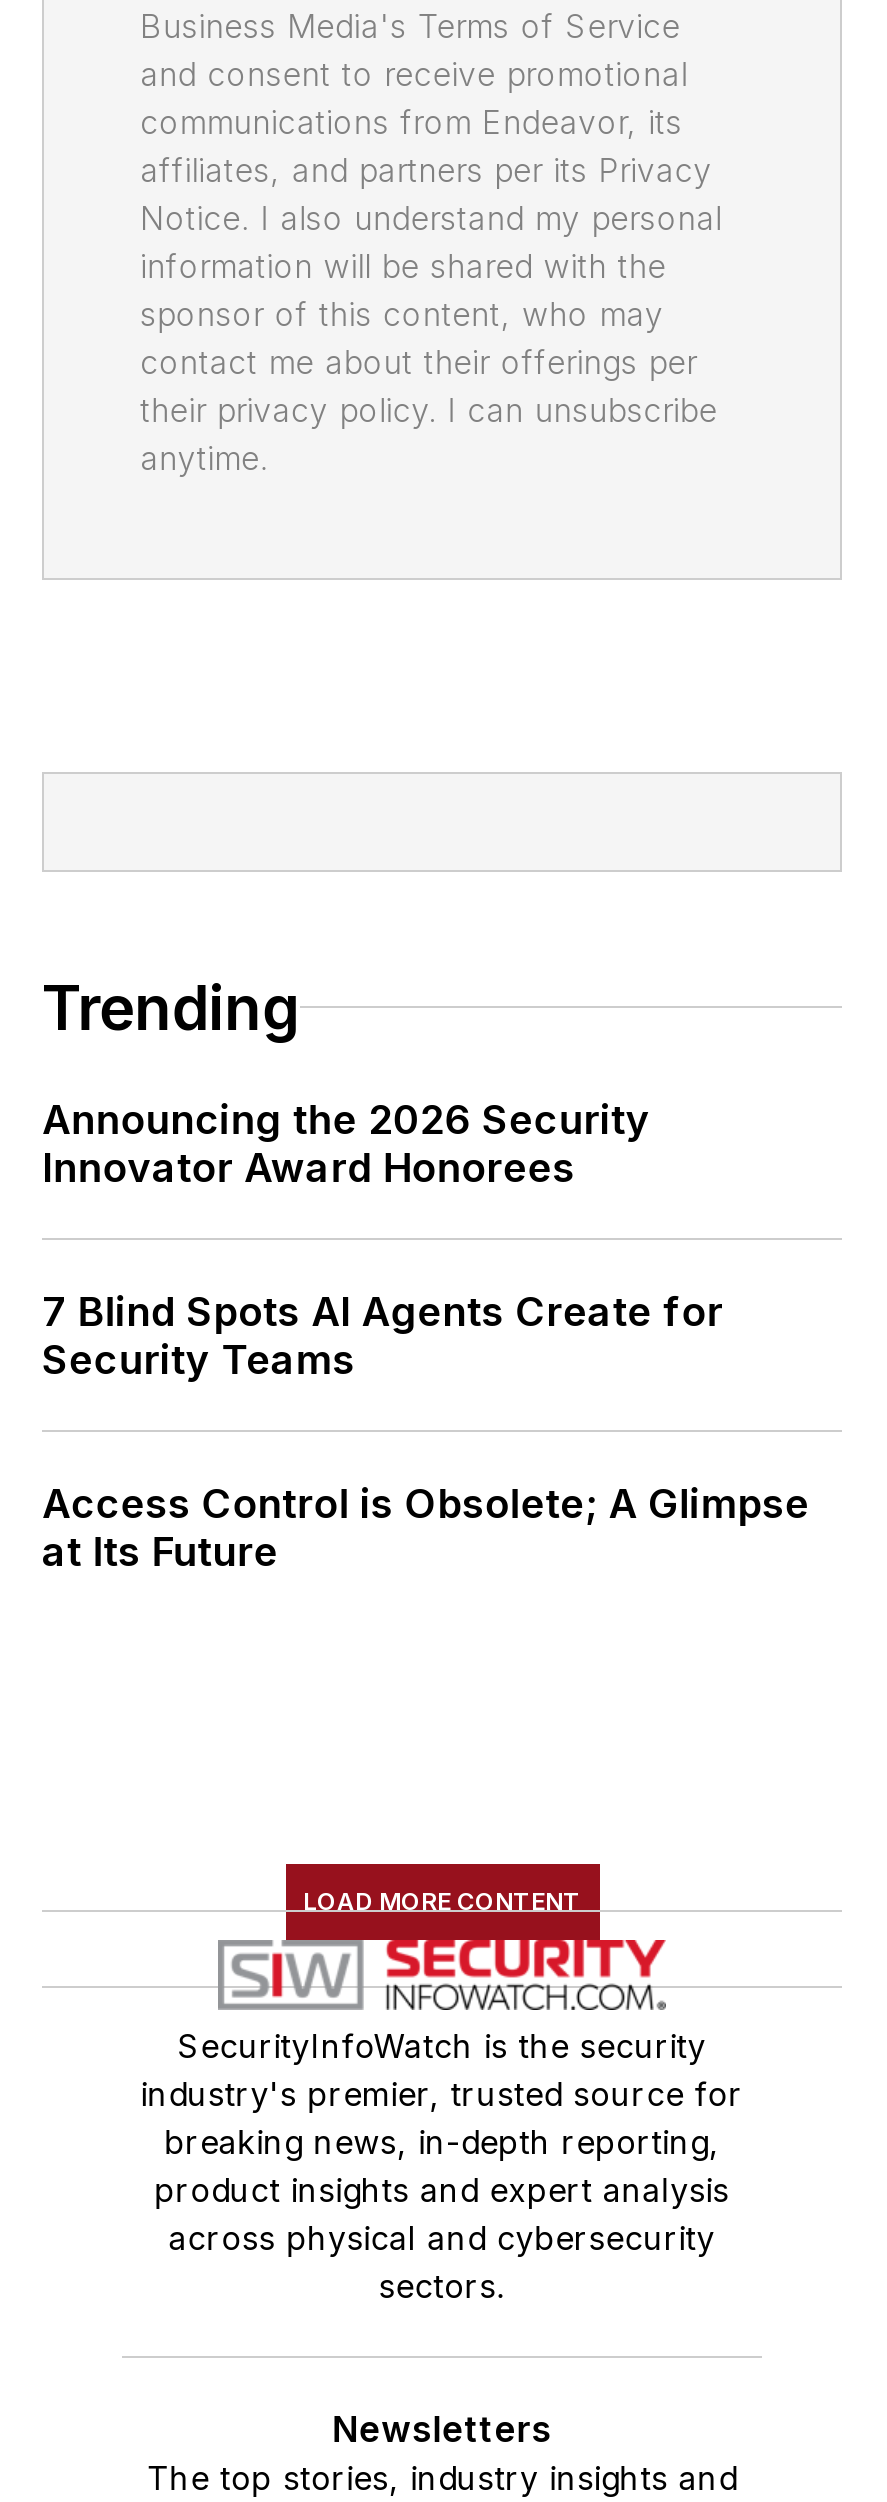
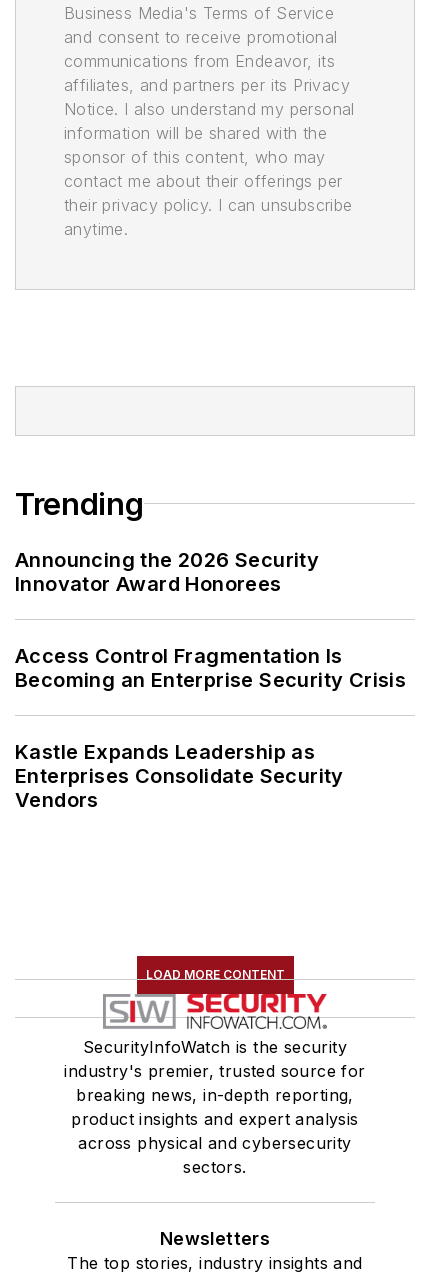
[42,1288,723,1384] 7 Blind Spots AI Agents Create for | Security Teams -> [15,644,406,692] Access Control Fragmentation Is | Becoming an Enterprise Security Crisis
[42,1480,810,1576] Access Control is Obsolete; A Glimpse | at Its Future -> [15,740,344,812] Kastle Expands Leadership as | Enterprises Consolidate Security | Vendors

